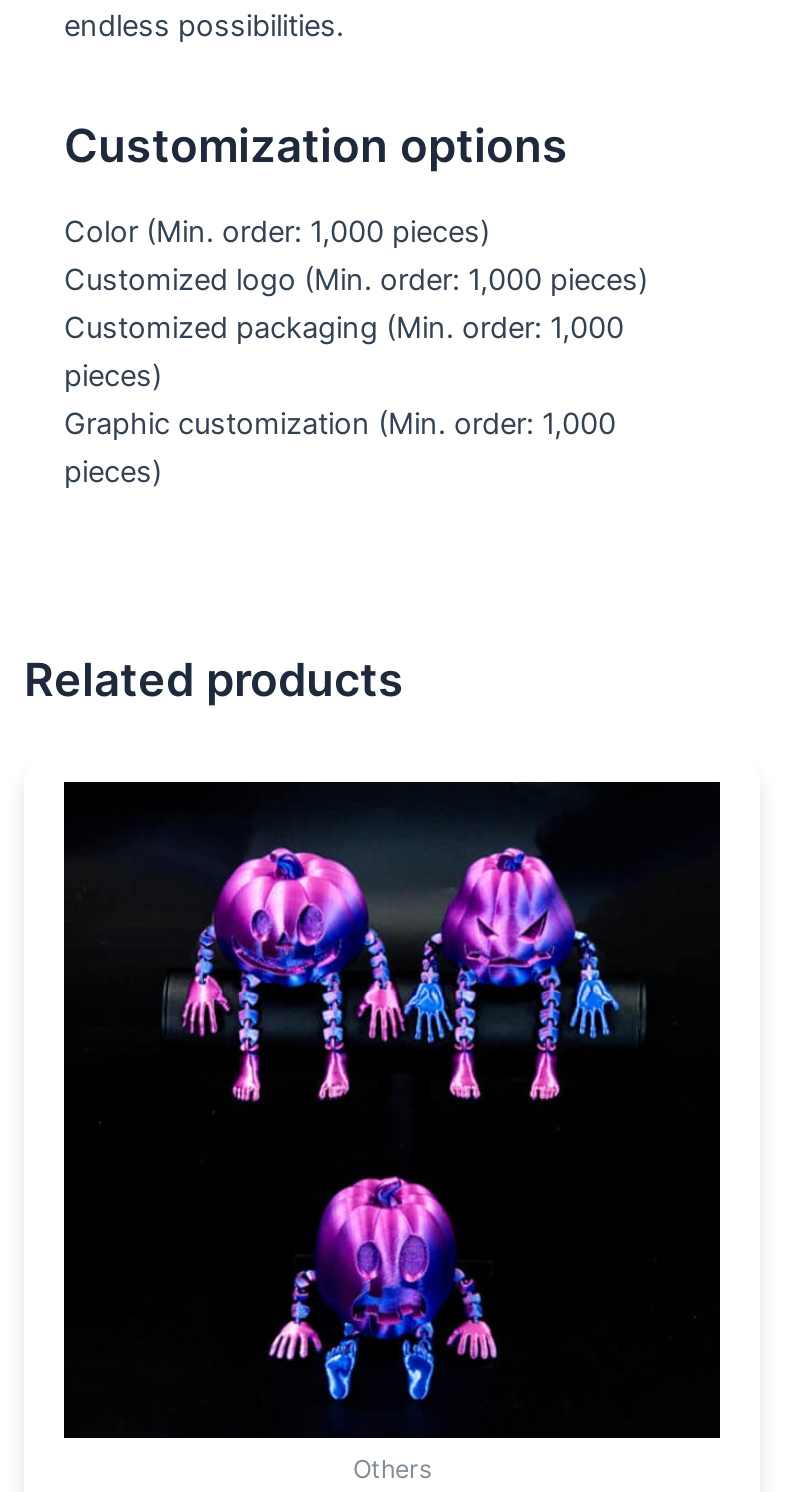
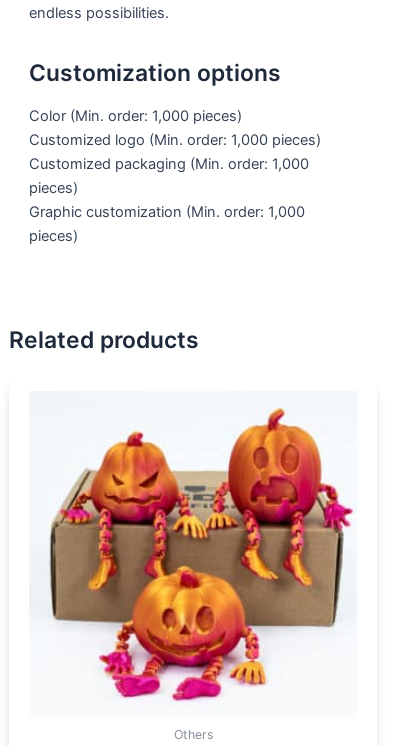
[62,780,722,1440] [image] -> [29,391,357,719] [image]

